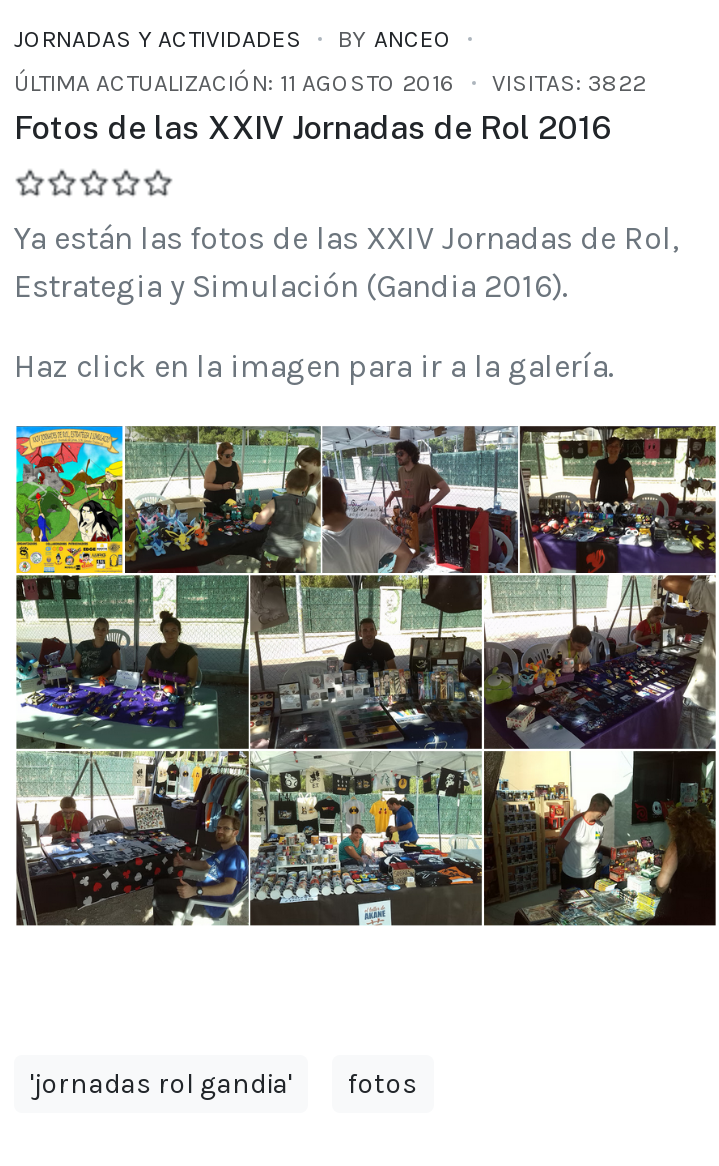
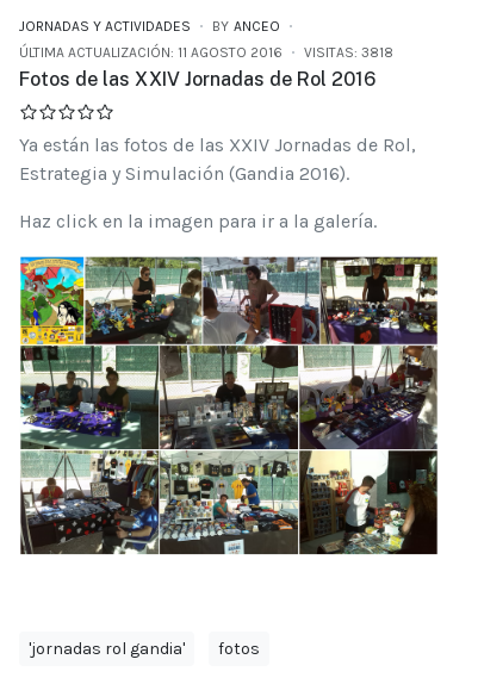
[14,70,646,98] ÚLTIMA ACTUALIZACIÓN: 11 AGOSTO 2016 VISITAS: 3822 -> [19,44,393,61] ÚLTIMA ACTUALIZACIÓN: 11 AGOSTO 2016 VISITAS: 3818

